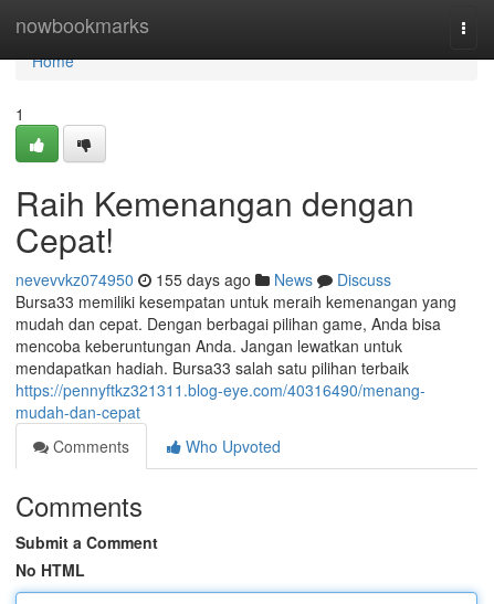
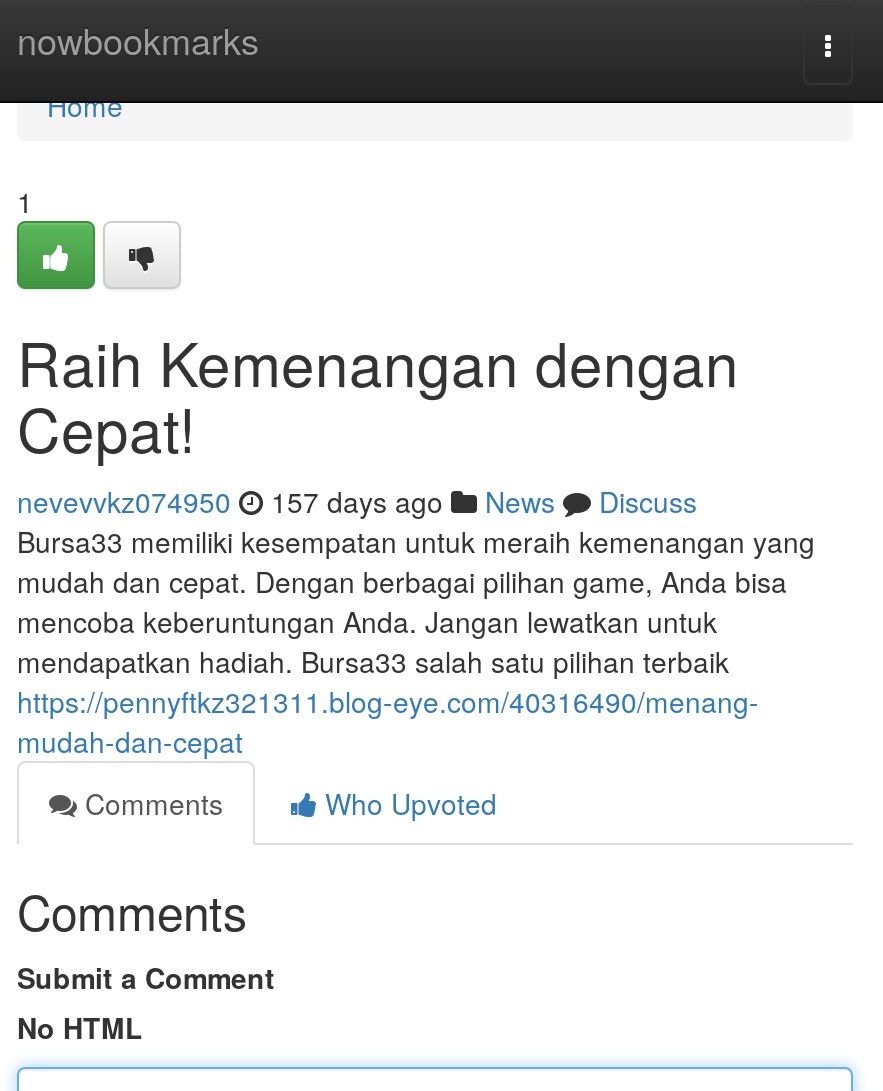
[15,268,391,290] nevevvkz074950 155 days ago News Discuss -> [17,481,697,521] nevevvkz074950 157 days ago News Discuss

